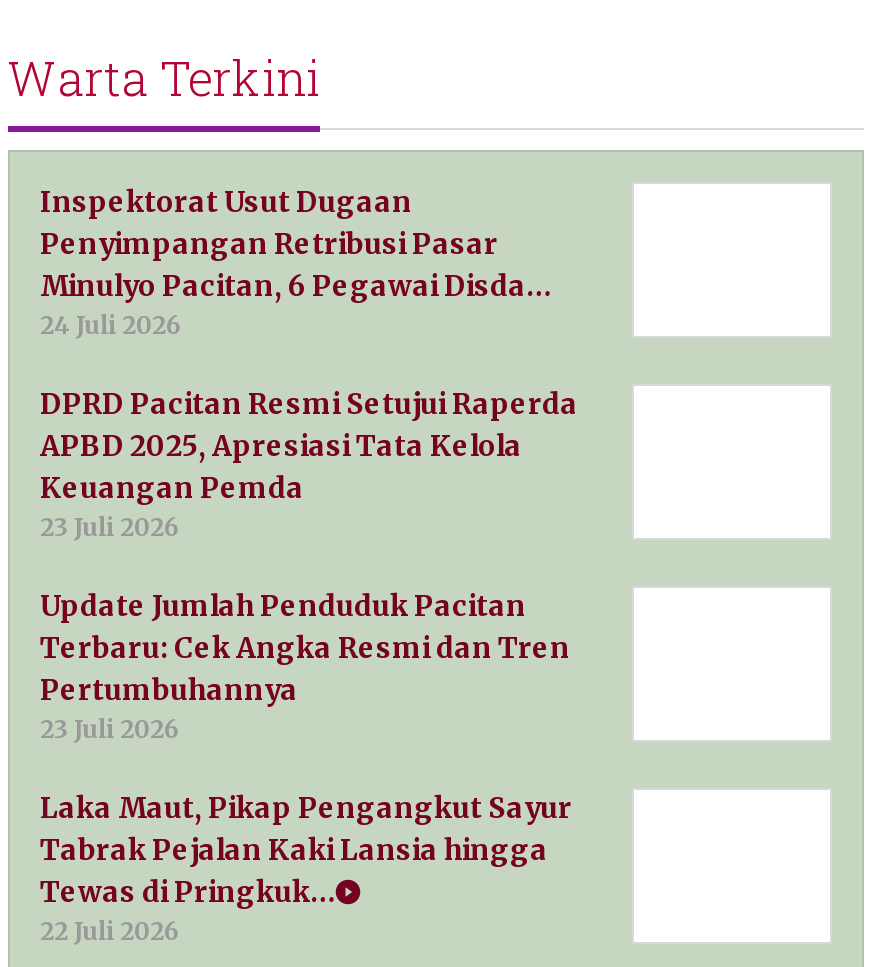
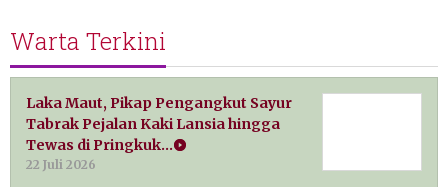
[40,184,578,744] Inspektorat Usut Dugaan | Penyimpangan Retribusi Pasar | Minulyo Pacitan, 6 Pegawai Disda… | 24 Juli 2026 | DPRD Pacitan Resmi Setujui Raperda | APBD 2025, Apresiasi Tata Kelola | Keuangan Pemda | 23 Juli 2026 | Update Jumlah Penduduk Pacitan | Terbaru: Cek Angka Resmi dan Tren | Pertumbuhannya | 23 Juli 2026 -> none

